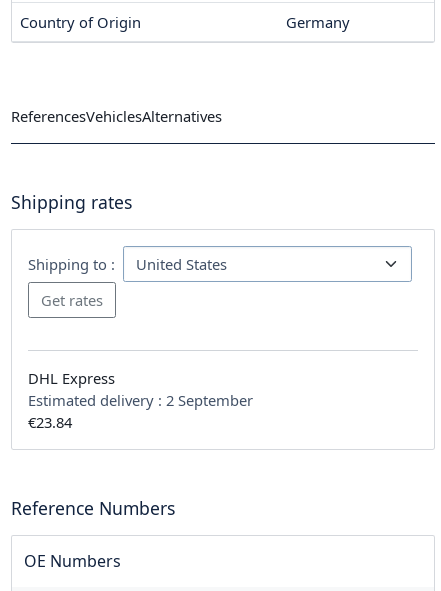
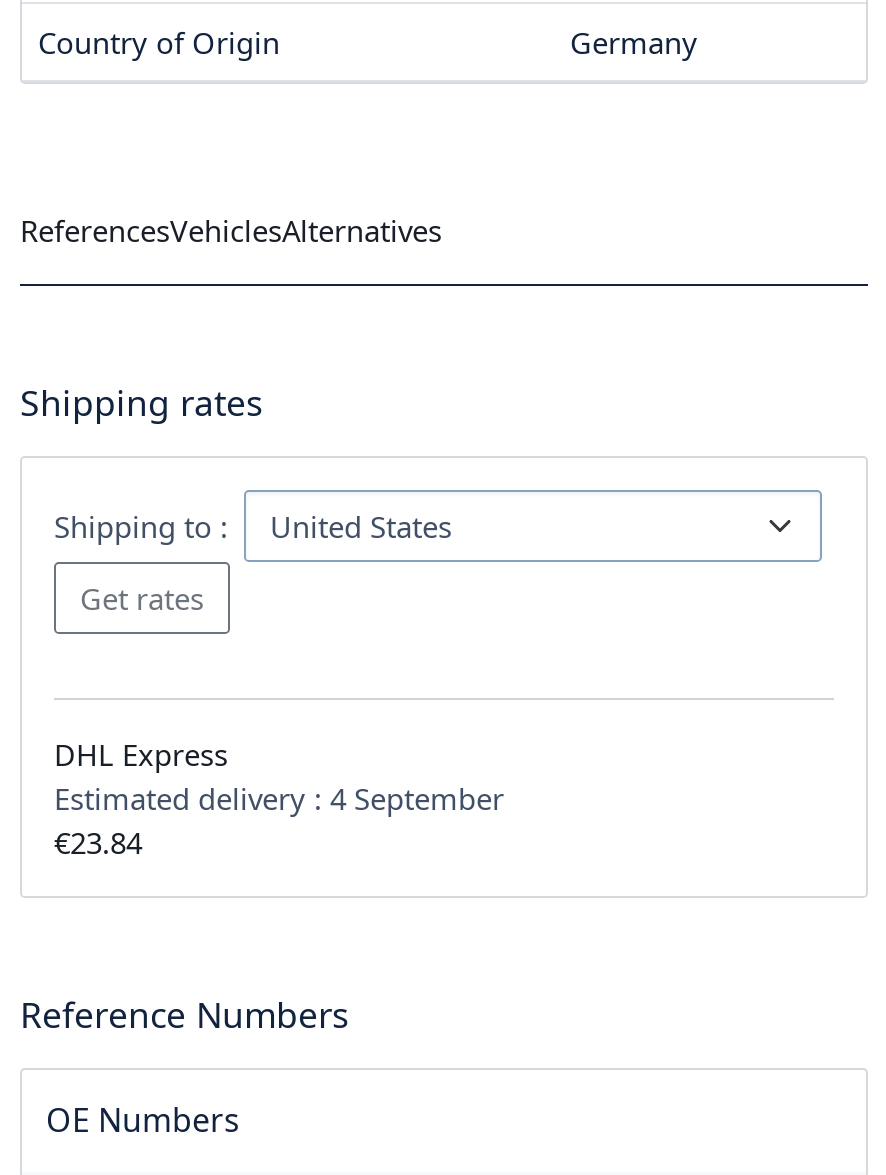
[28,390,253,410] Estimated delivery : 2 September -> [54,779,504,819] Estimated delivery : 4 September

